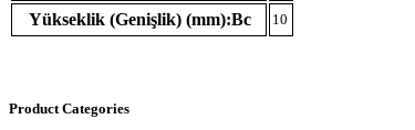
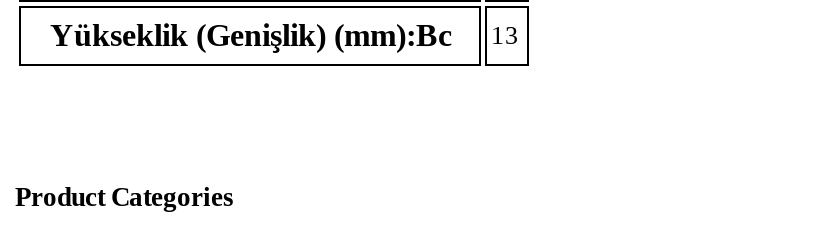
[28,10,288,29] Yükseklik (Genişlik) (mm):Bc 10 -> [50,18,519,52] Yükseklik (Genişlik) (mm):Bc 13

